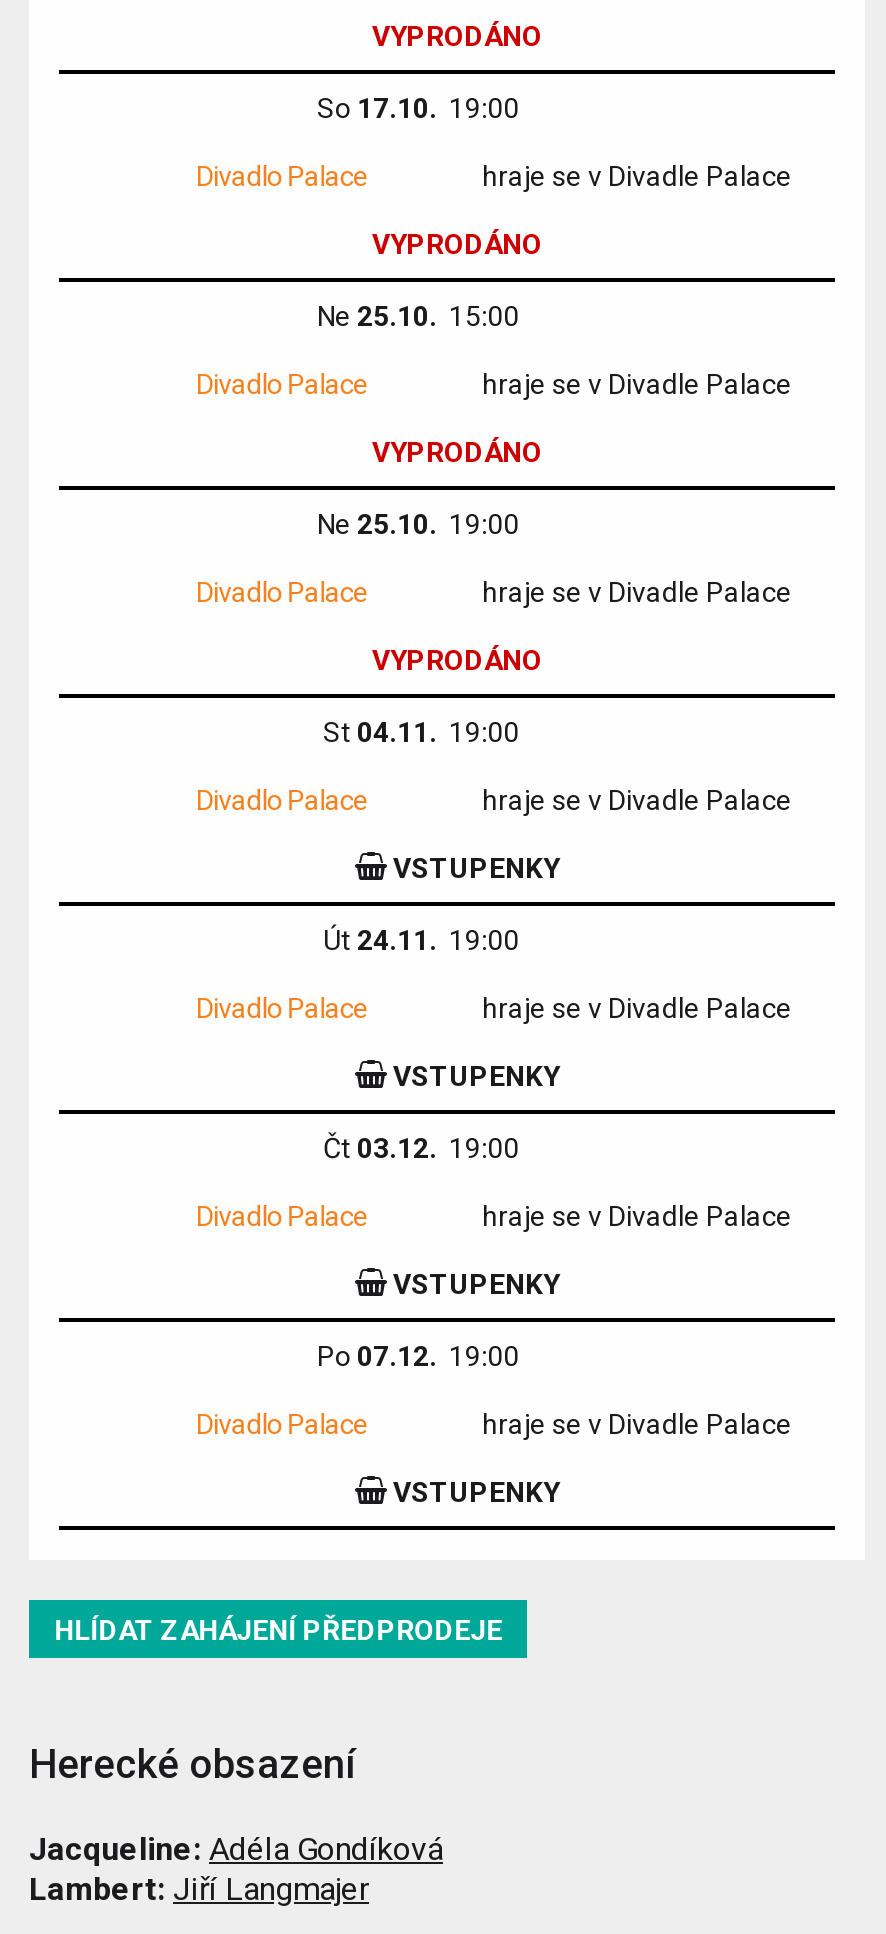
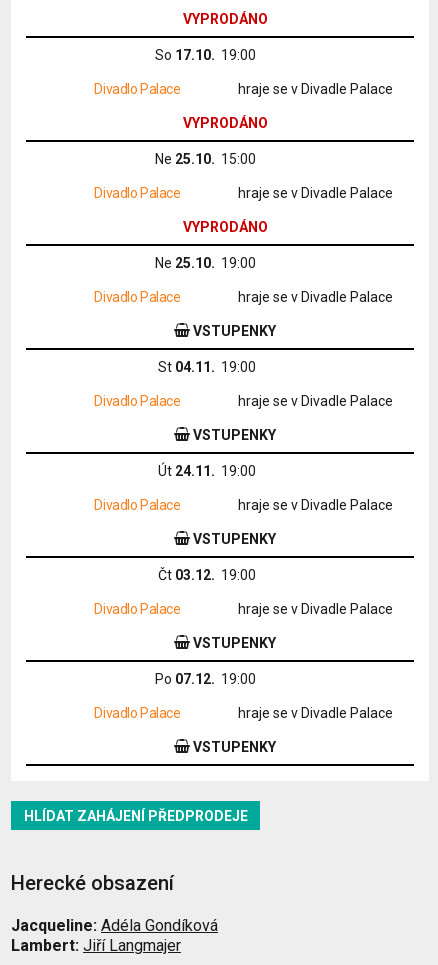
[372,644,542,676] VYPRODÁNO -> [190,323,276,339] VSTUPENKY

